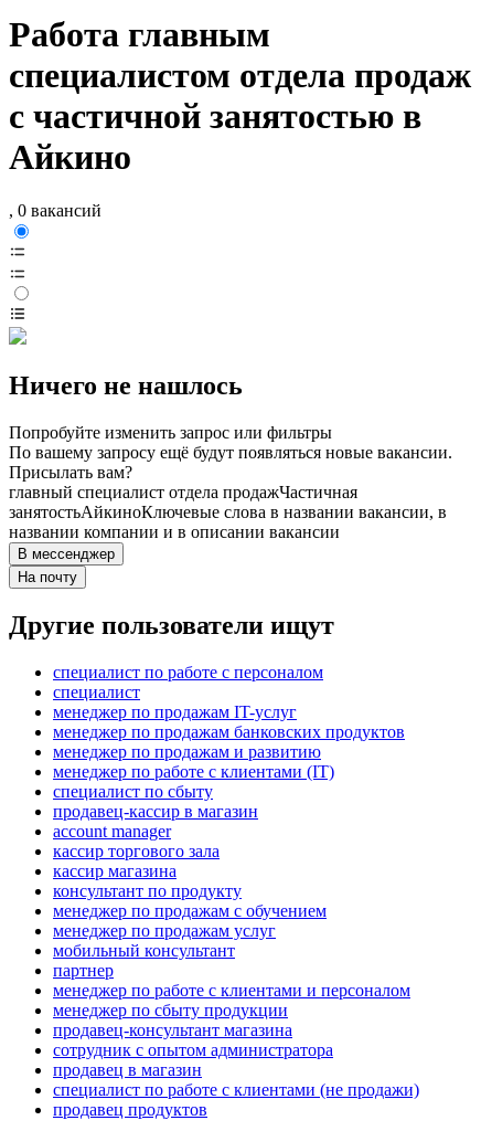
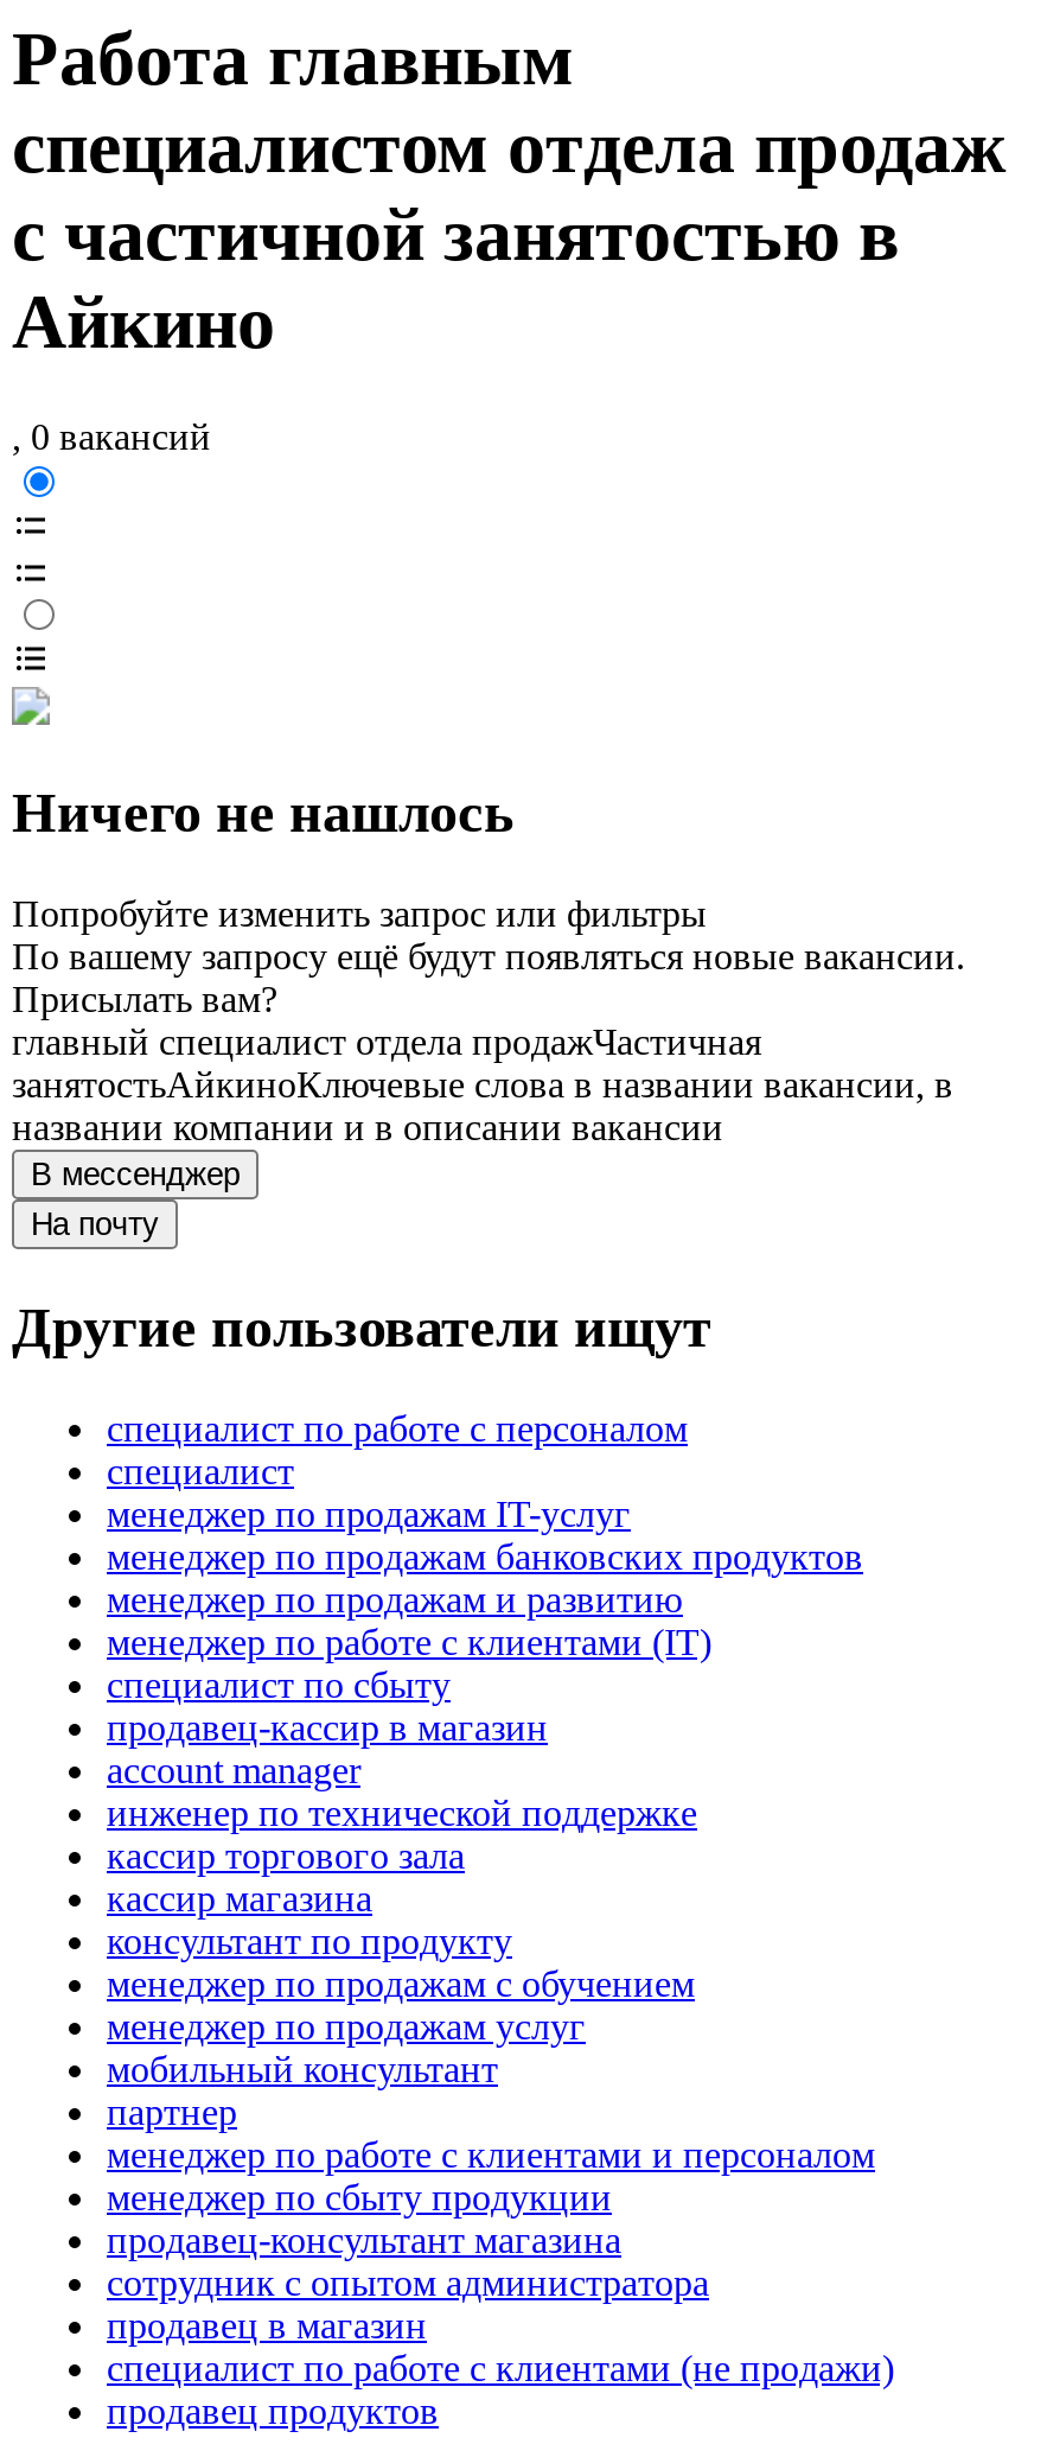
none -> [107,1793,697,1833] инженер по технической поддержке

